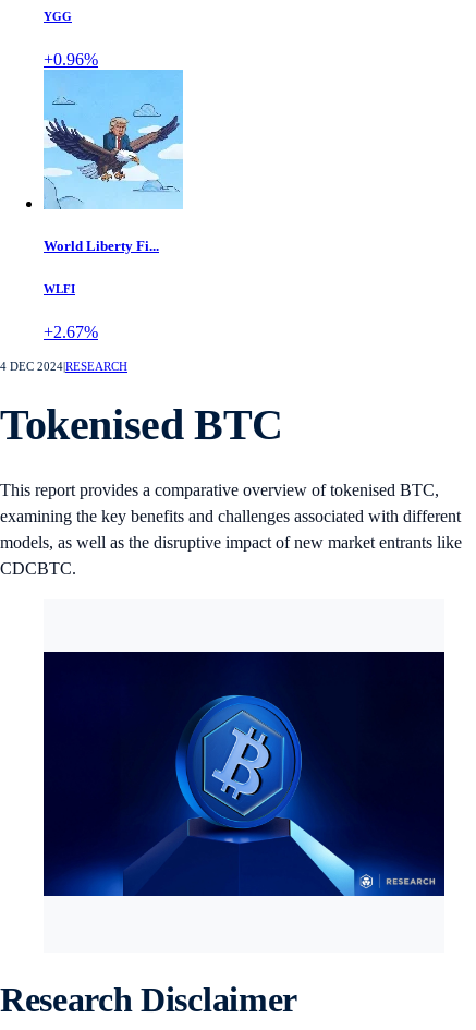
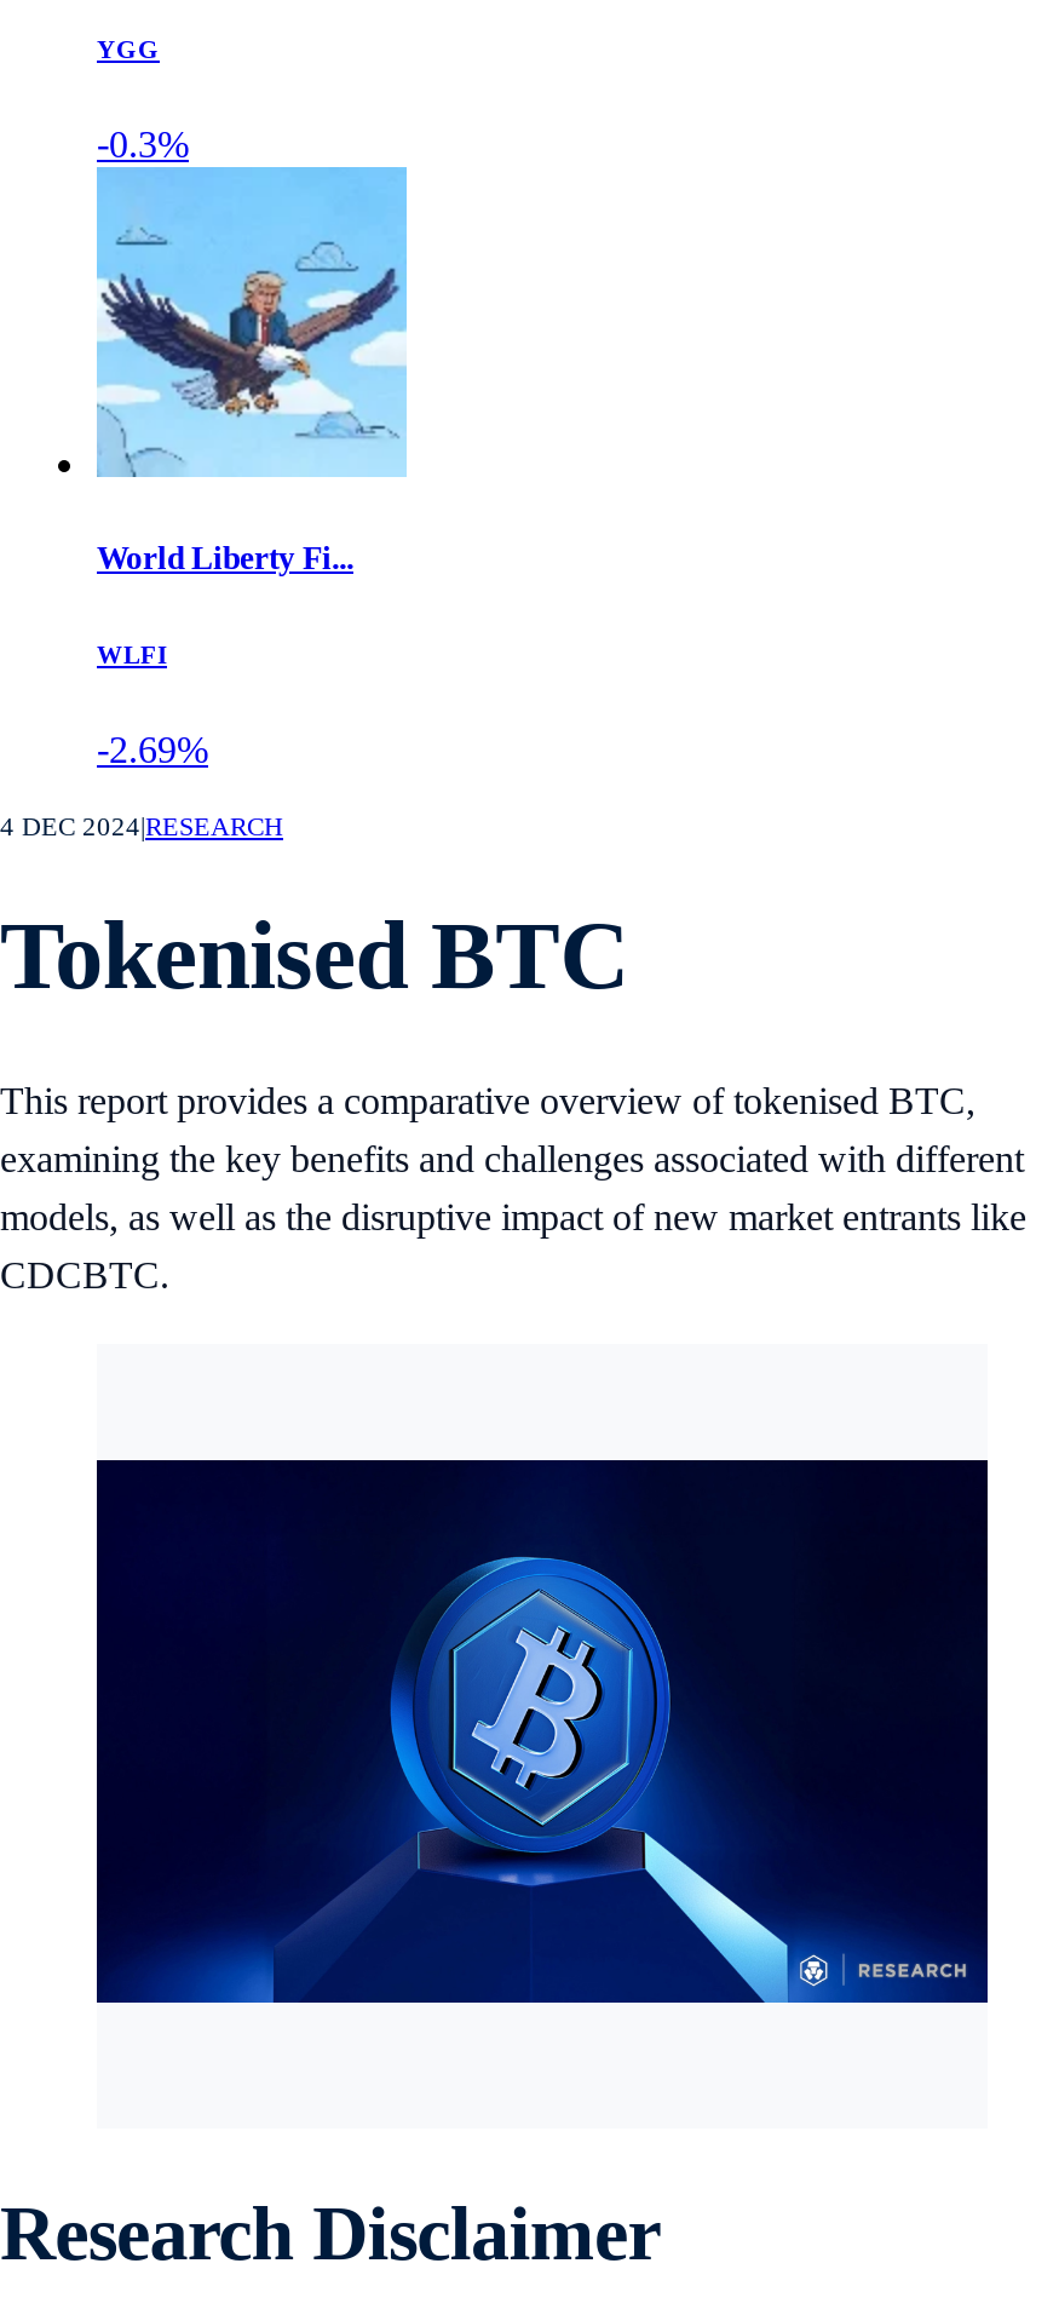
[44,50,98,69] +0.96% -> [97,124,189,165] -0.3%
[44,323,98,341] +2.67% -> [97,730,208,771] -2.69%

